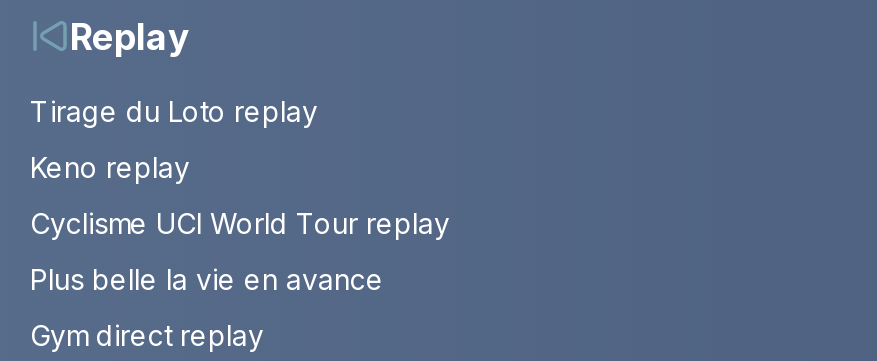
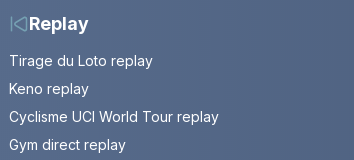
[30,261,384,295] Plus belle la vie en avance -> none

